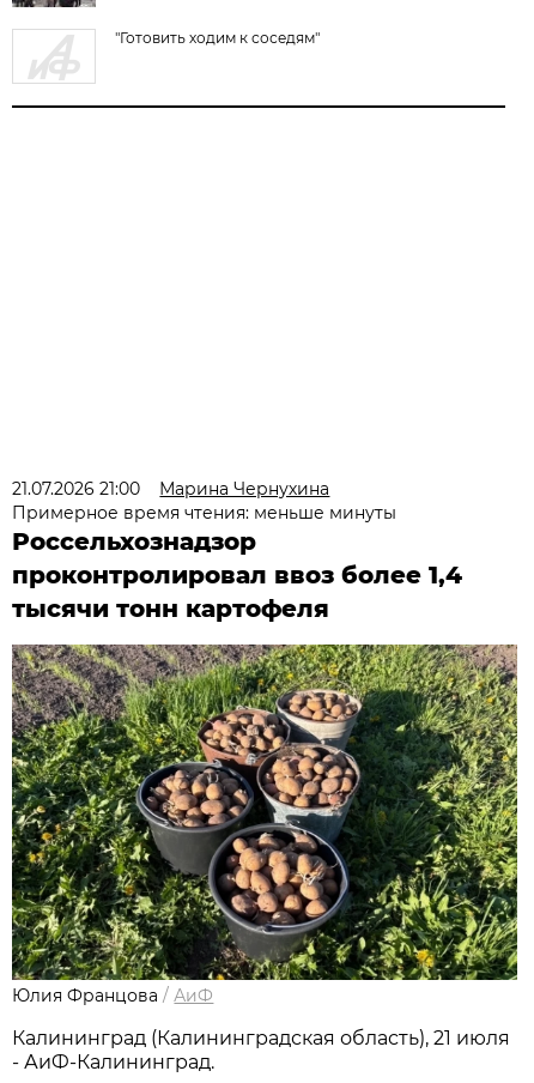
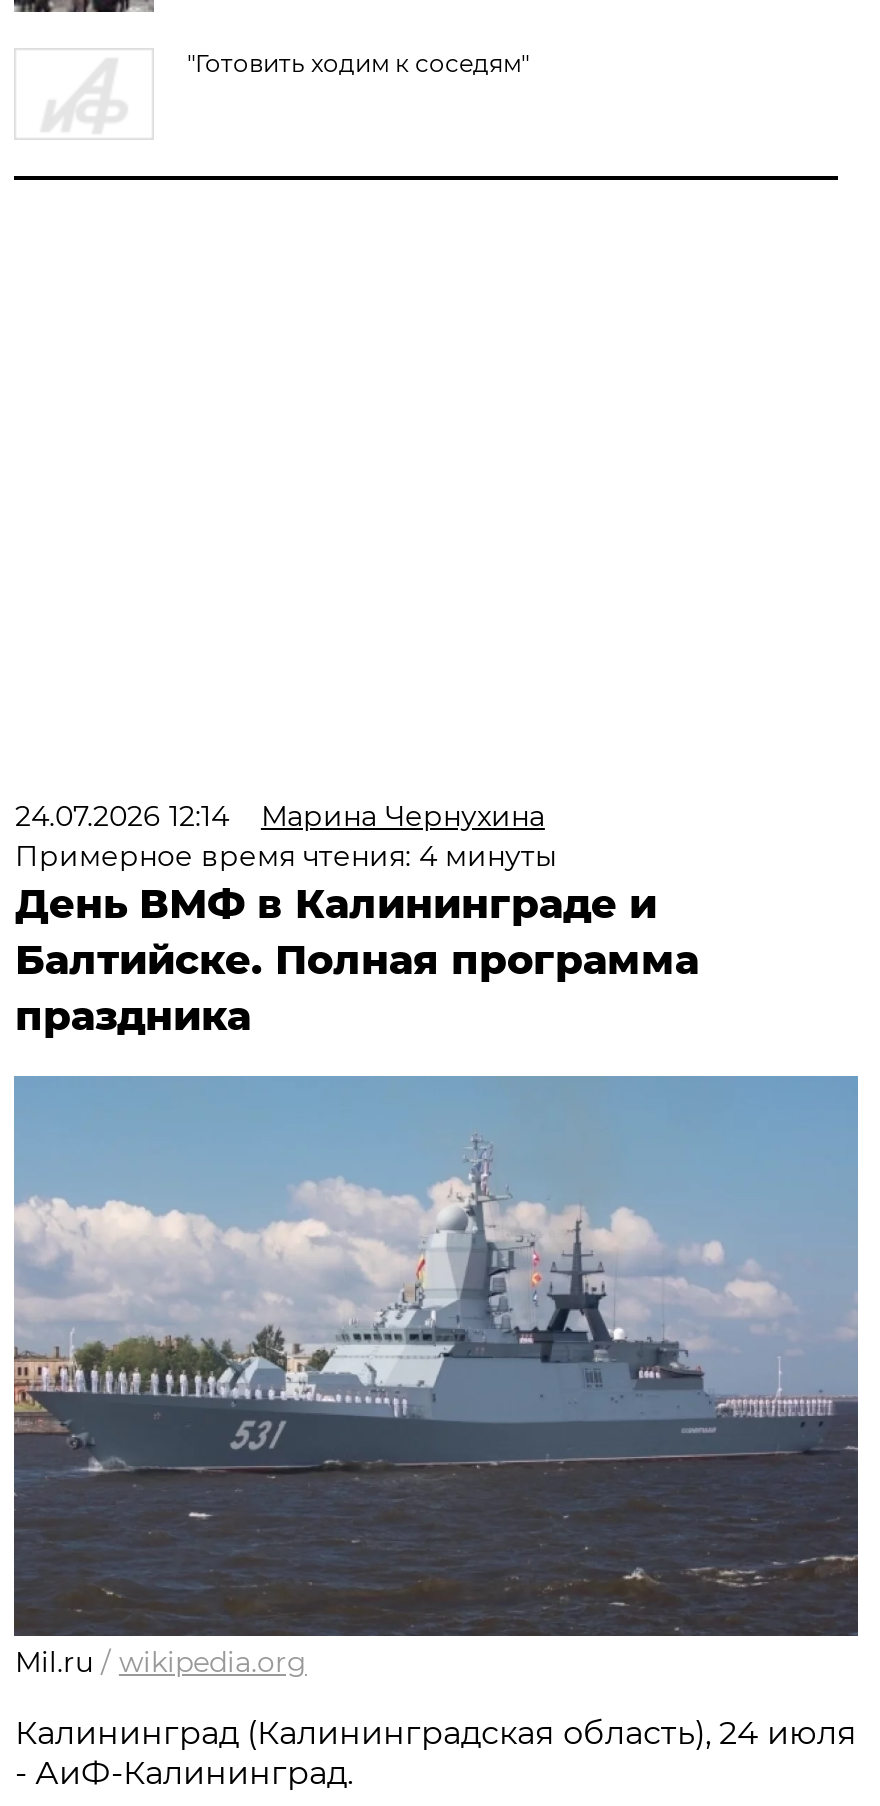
[12,478,330,500] 21.07.2026 21:00 Марина Чернухина -> [15,798,545,834] 24.07.2026 12:14 Марина Чернухина
[12,502,463,623] Примерное время чтения: меньше минуты | Россельхознадзор | проконтролировал ввоз более 1,4 | тысячи тонн картофеля -> [15,838,699,1040] Примерное время чтения: 4 минуты | День ВМФ в Калининграде и | Балтийске. Полная программа | праздника
[11,643,518,1006] [image] | Юлия Францова / АиФ -> [12,1074,860,1680] [image] | Mil.ru / wikipedia.org
[12,1027,511,1049] Калининград (Калининградская область), 21 июля -> [15,1714,857,1752] Калининград (Калининградская область), 24 июля

